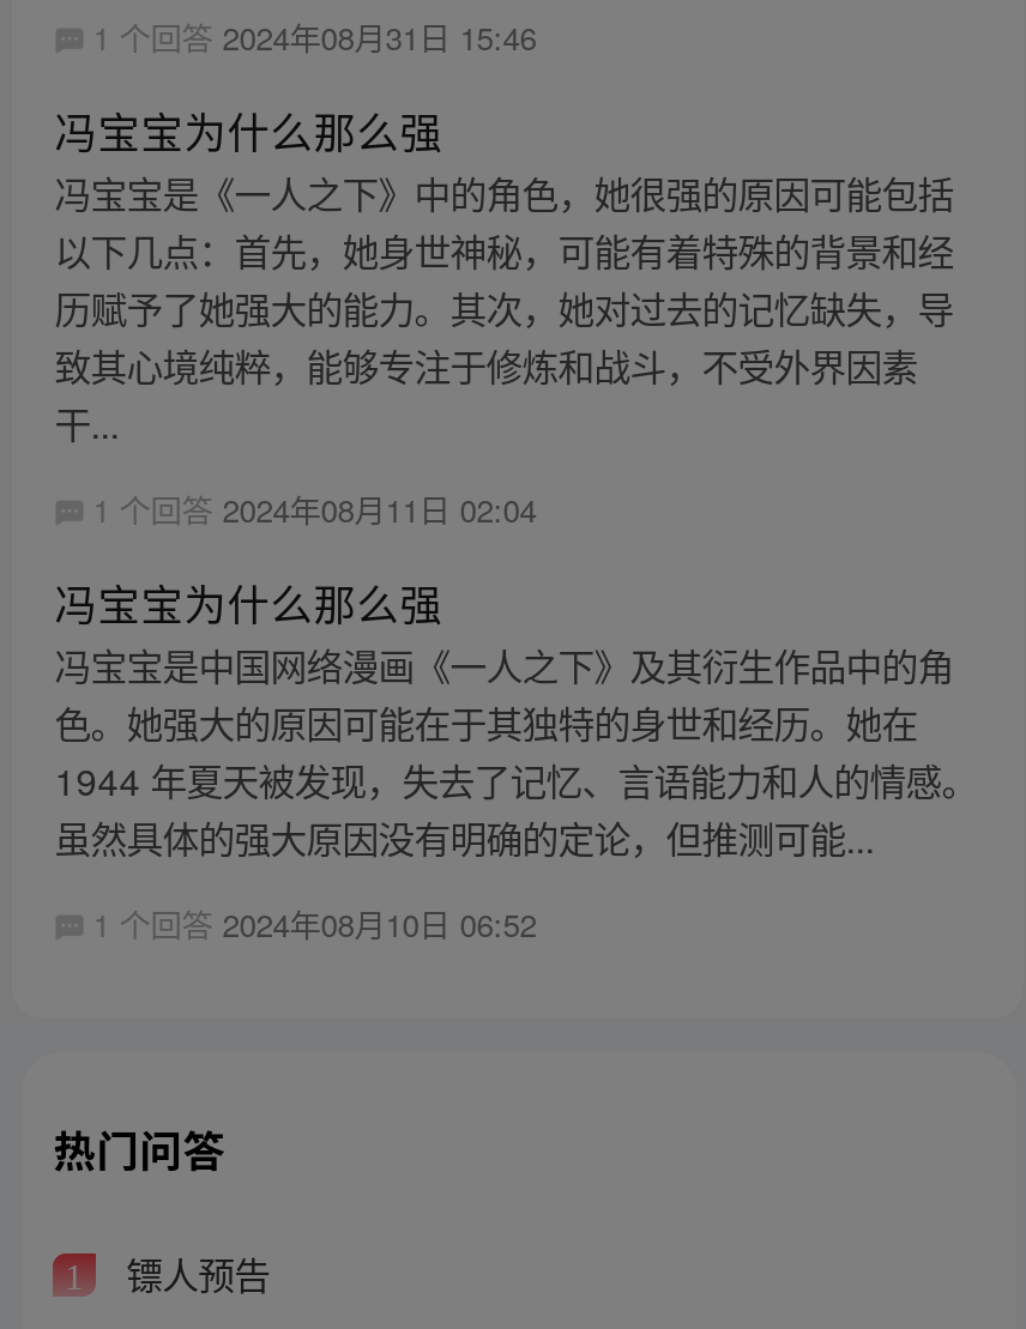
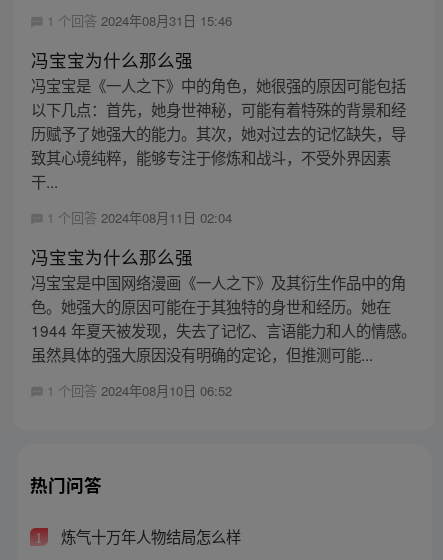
[117,1248,270,1300] 镖人预告 -> [57,525,241,547] 炼气十万年人物结局怎么样

